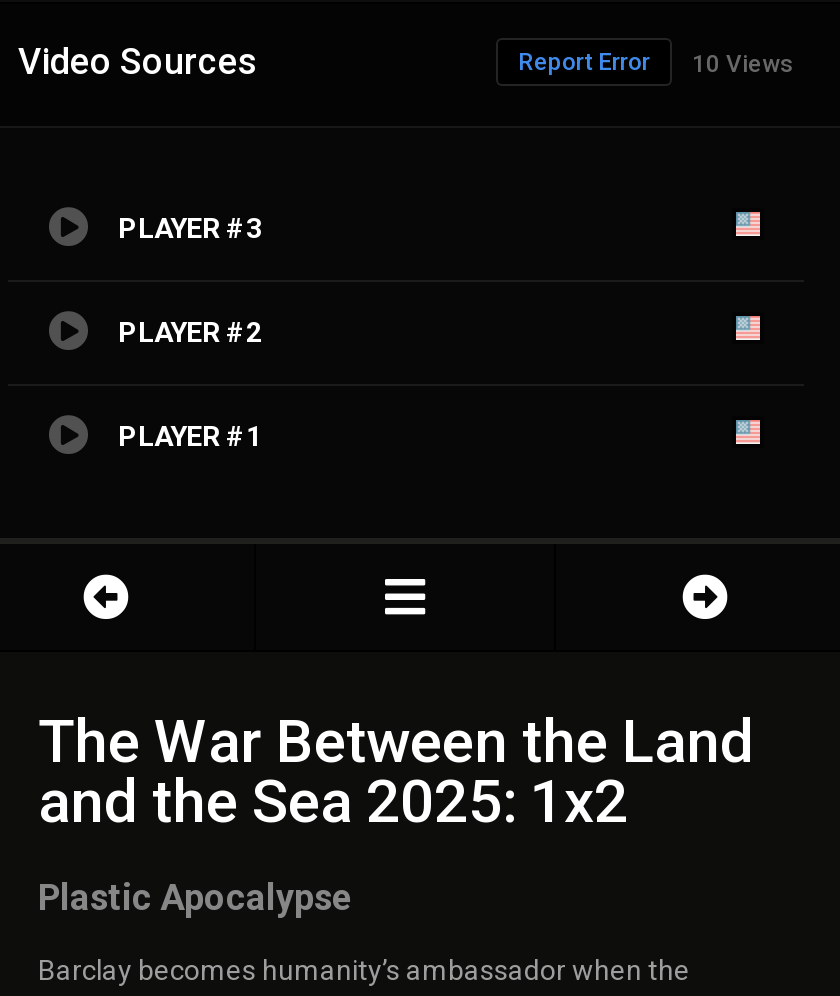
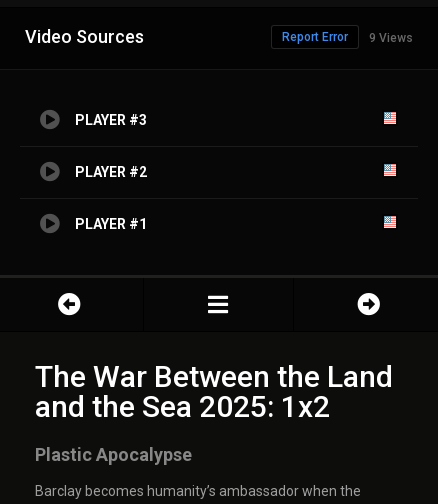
[518,48,794,78] Report Error 10 Views -> [282,30,413,45] Report Error 9 Views

